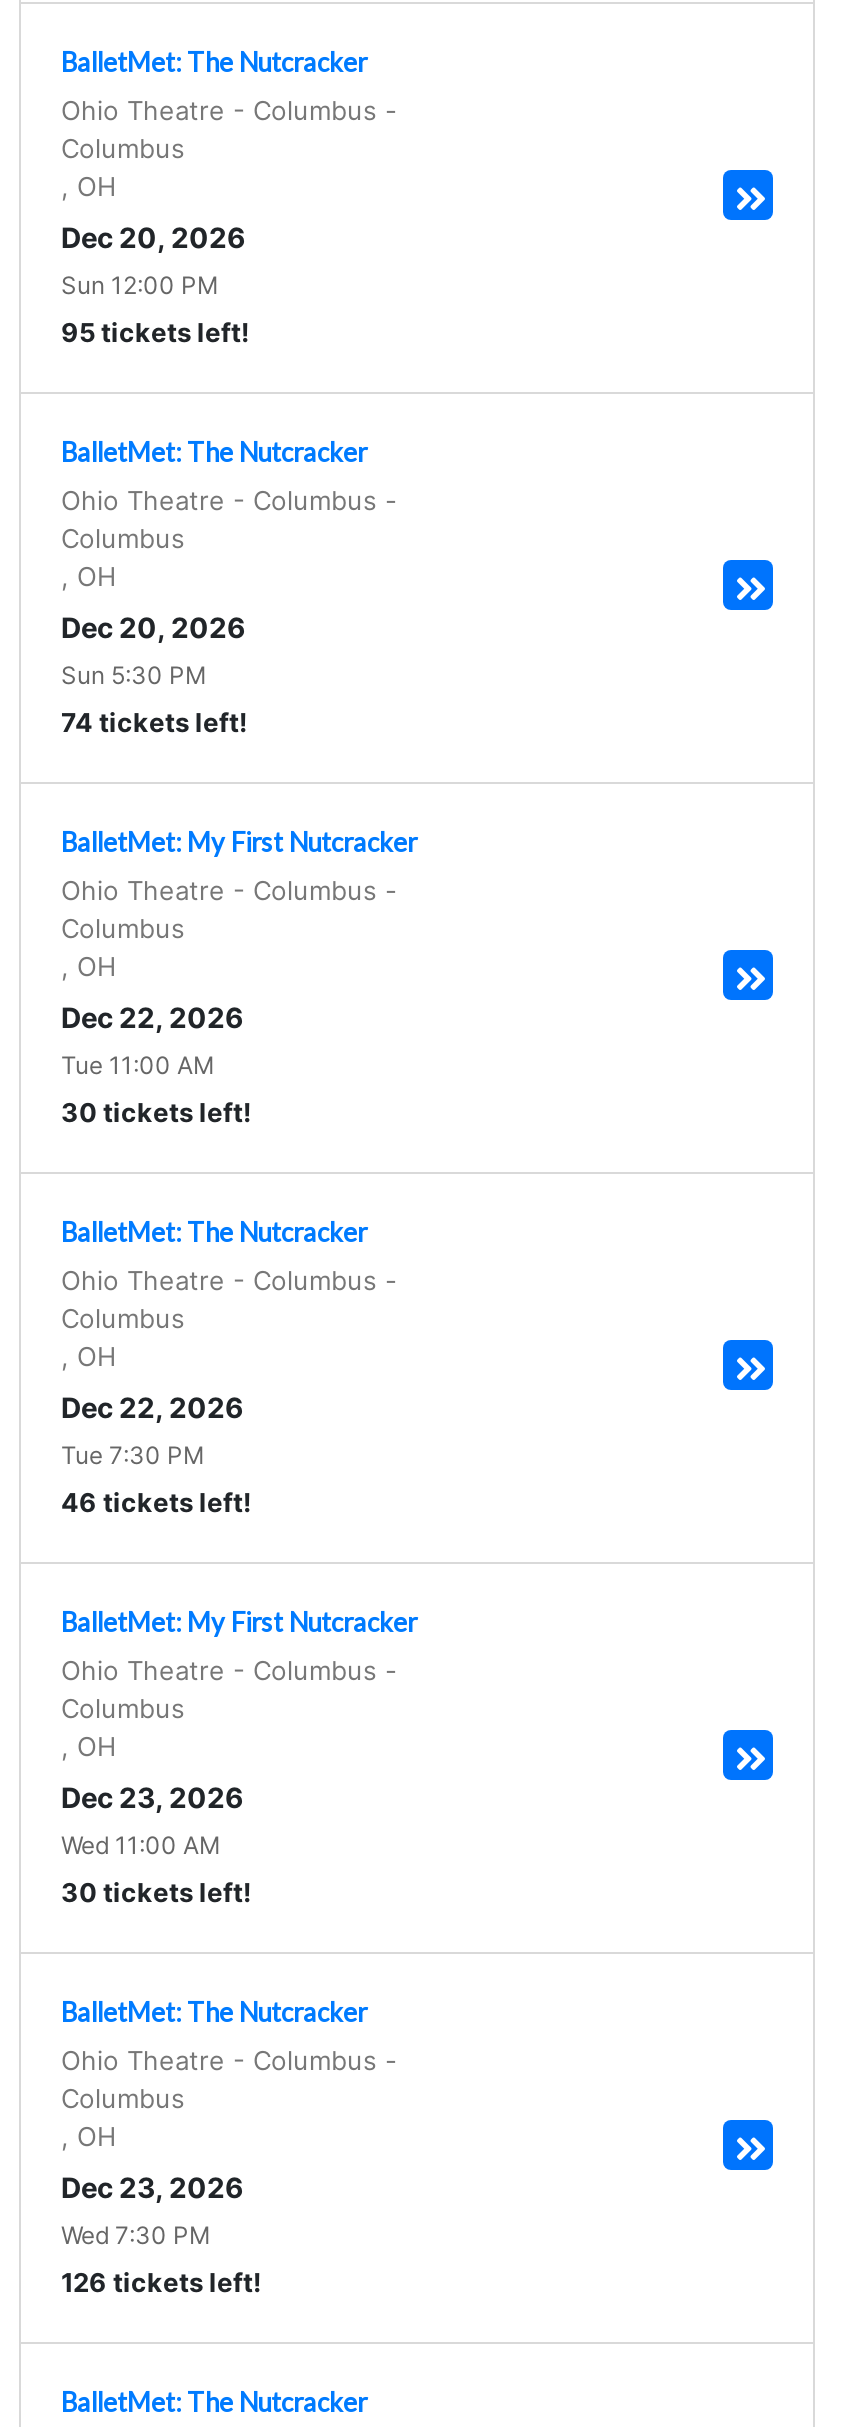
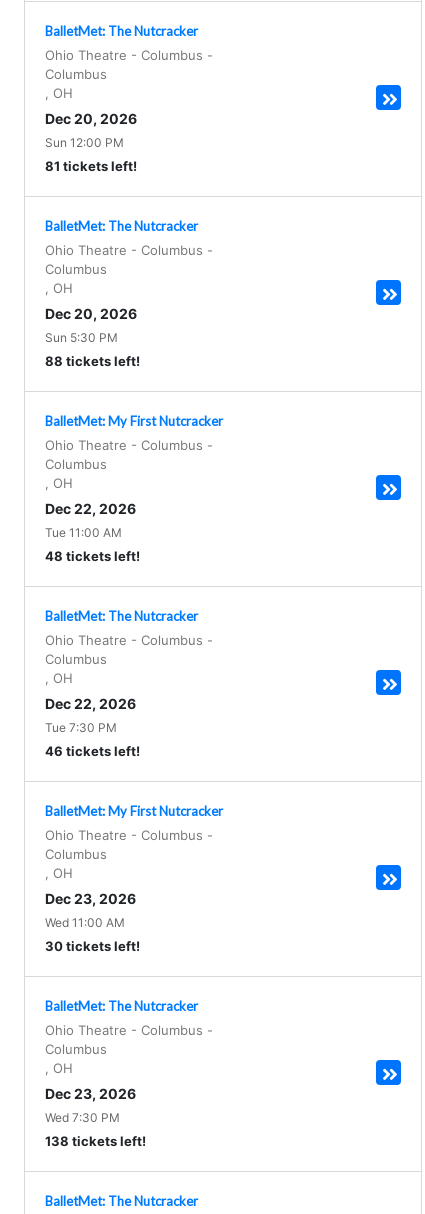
[61,316,249,348] 95 tickets left! -> [45,158,137,174] 81 tickets left!
[61,706,247,738] 74 tickets left! -> [45,353,140,369] 88 tickets left!
[61,1096,251,1128] 30 tickets left! -> [45,548,140,564] 48 tickets left!
[61,2266,261,2298] 126 tickets left! -> [45,1133,146,1149] 138 tickets left!

